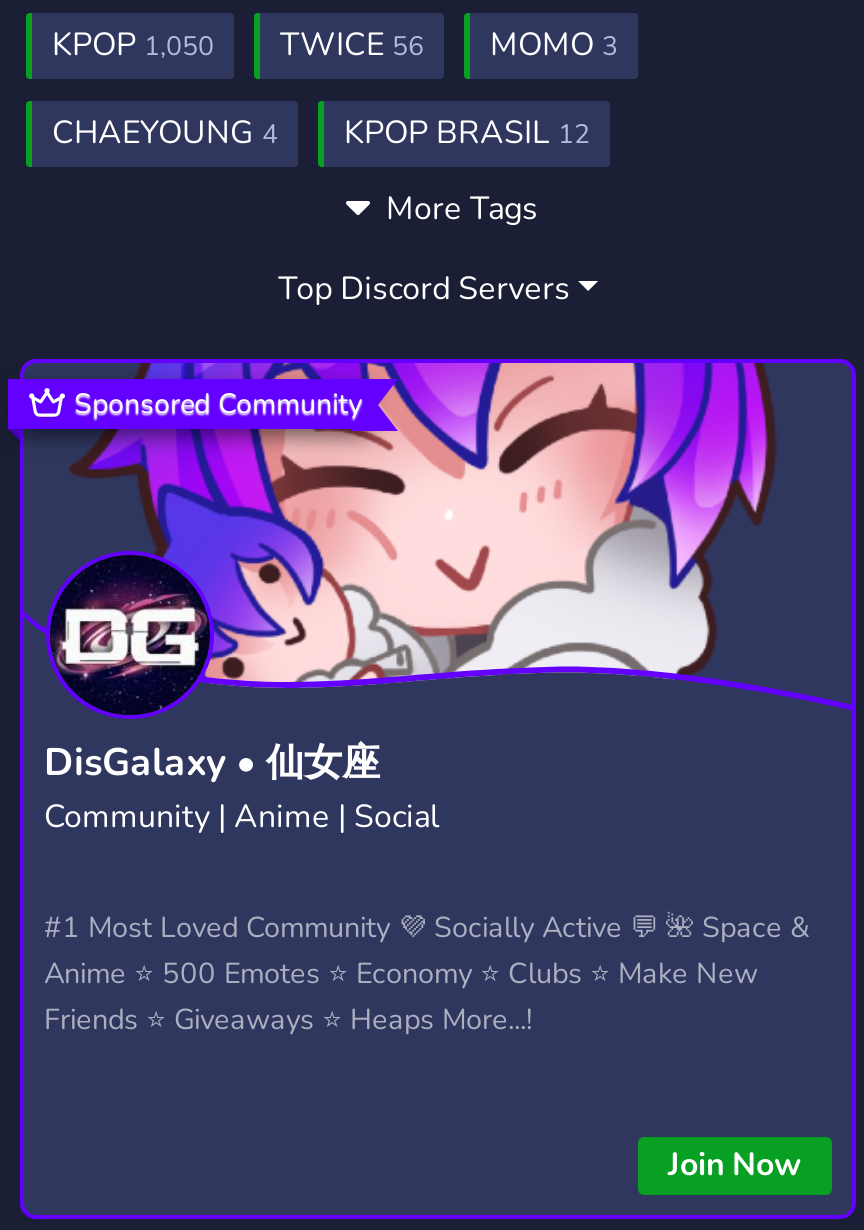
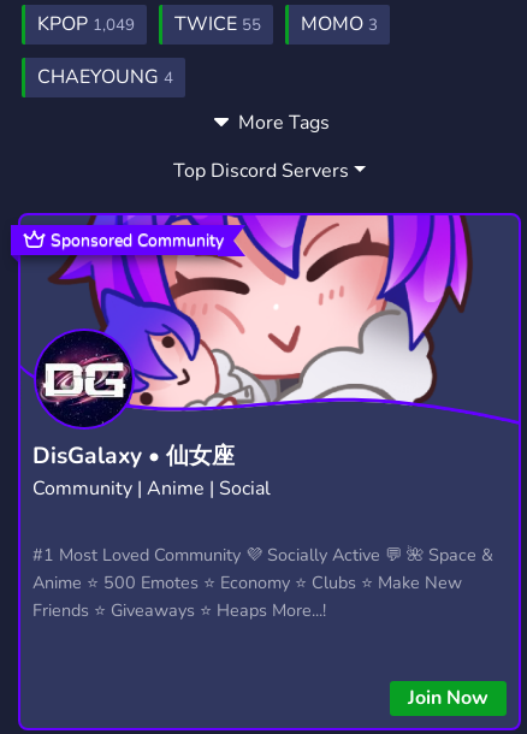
[52,23,214,67] KPOP 1,050 -> [37,11,135,37] KPOP 1,049
[280,23,424,67] TWICE 56 -> [174,11,261,37] TWICE 55
[344,111,590,155] KPOP BRASIL 12 -> none

